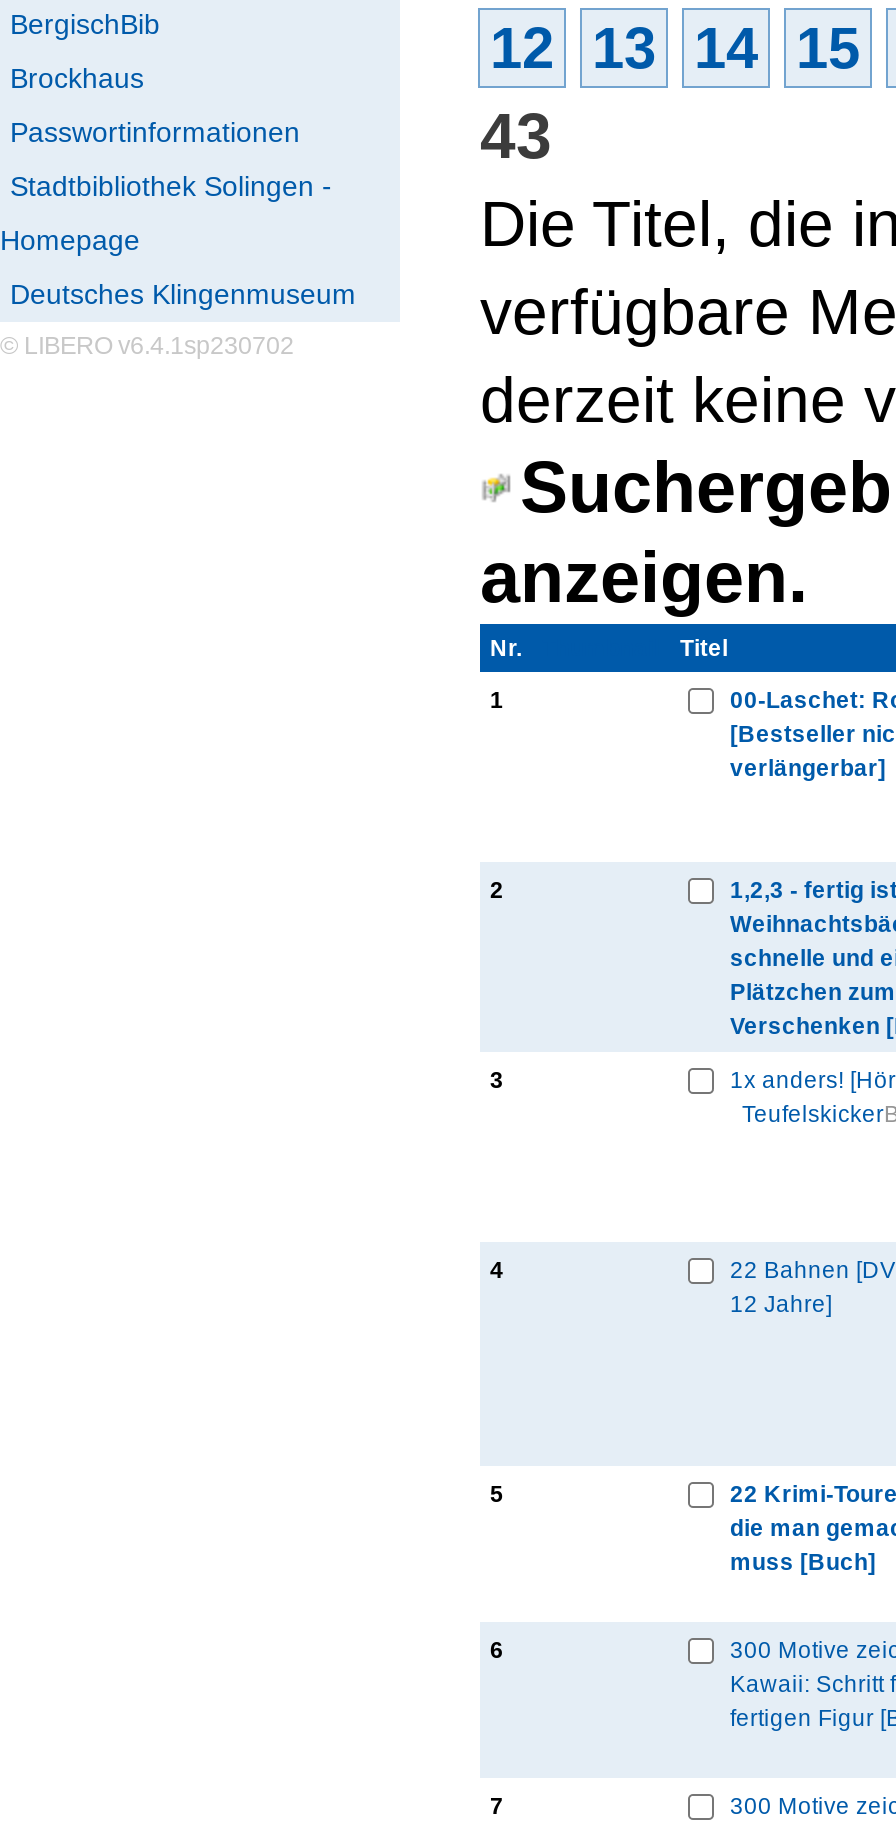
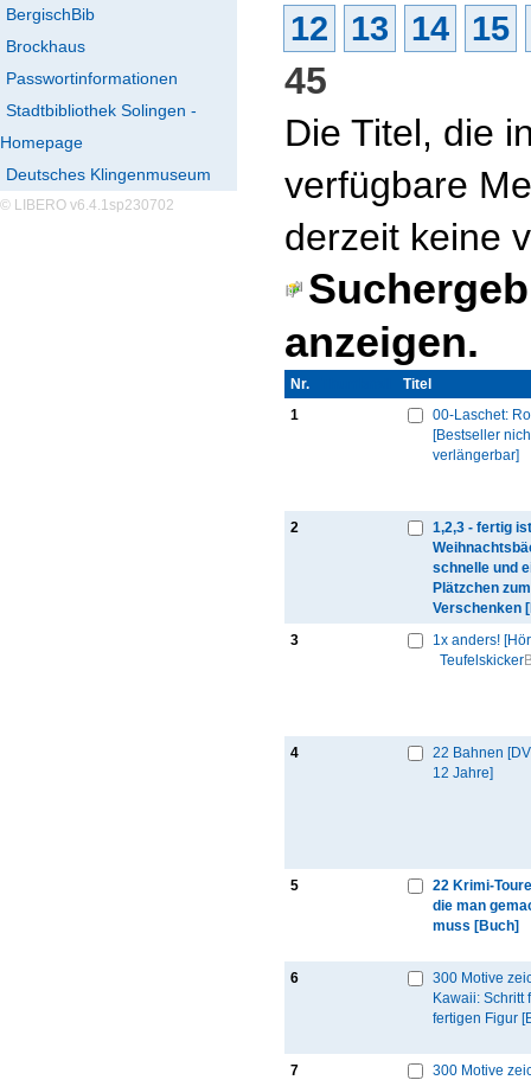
[480,100,552,172] 43 -> [284,60,327,102] 45

